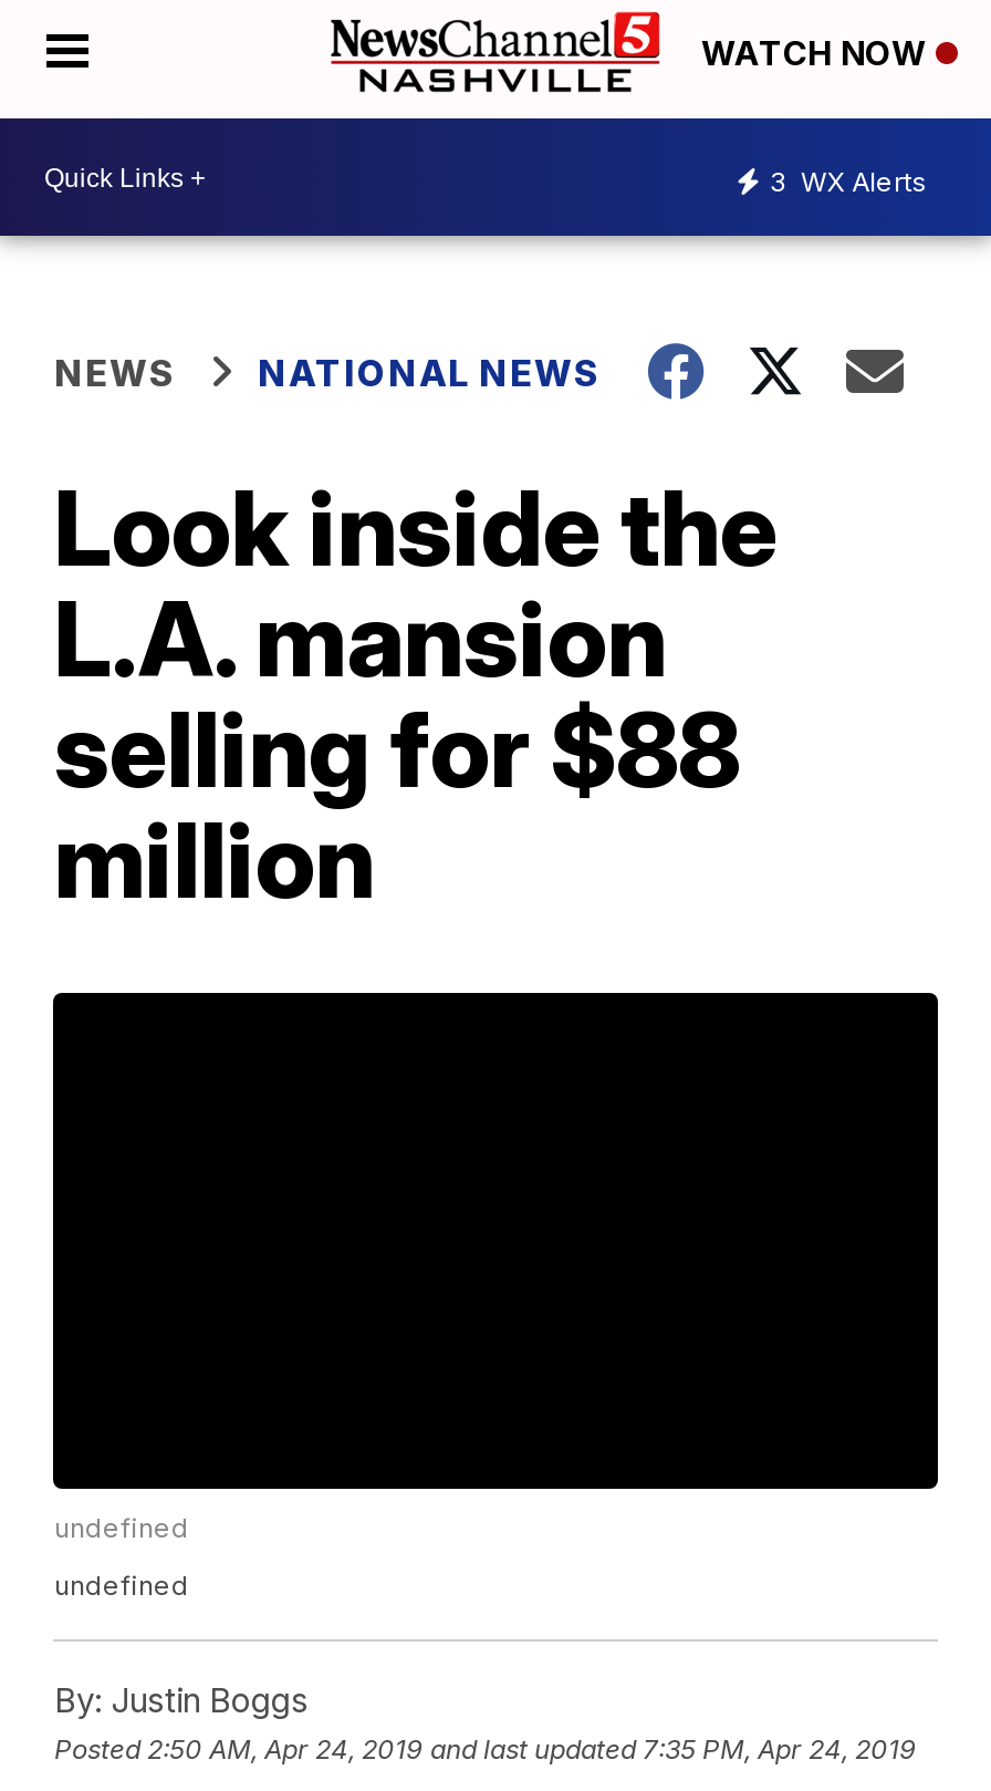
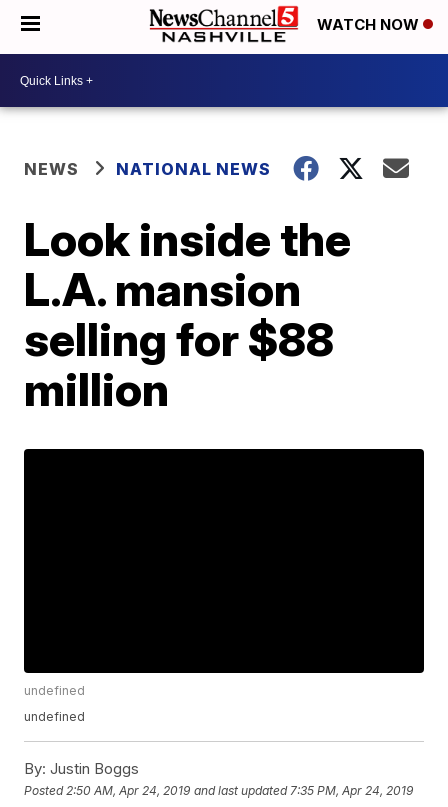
[770,164,927,197] 3 WX Alerts -> none

